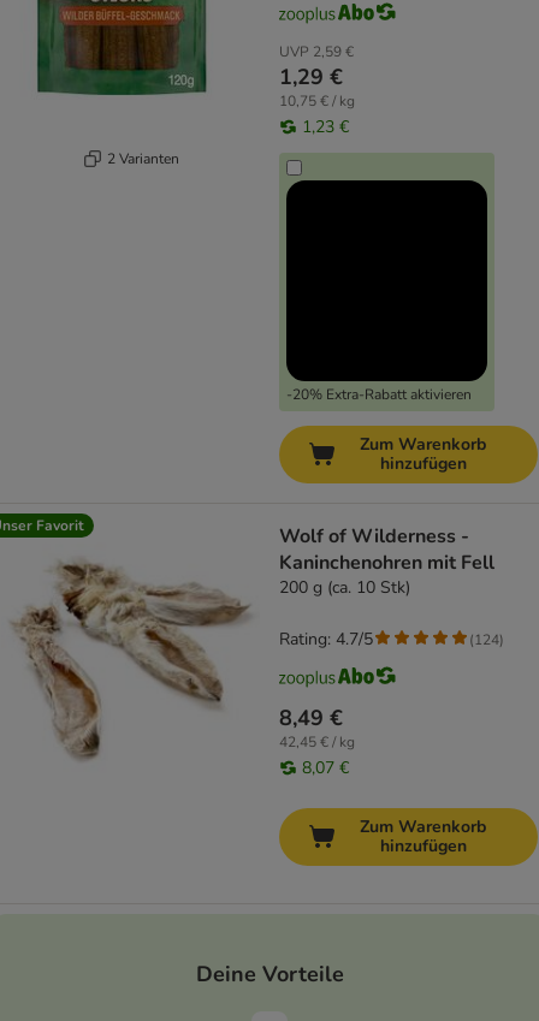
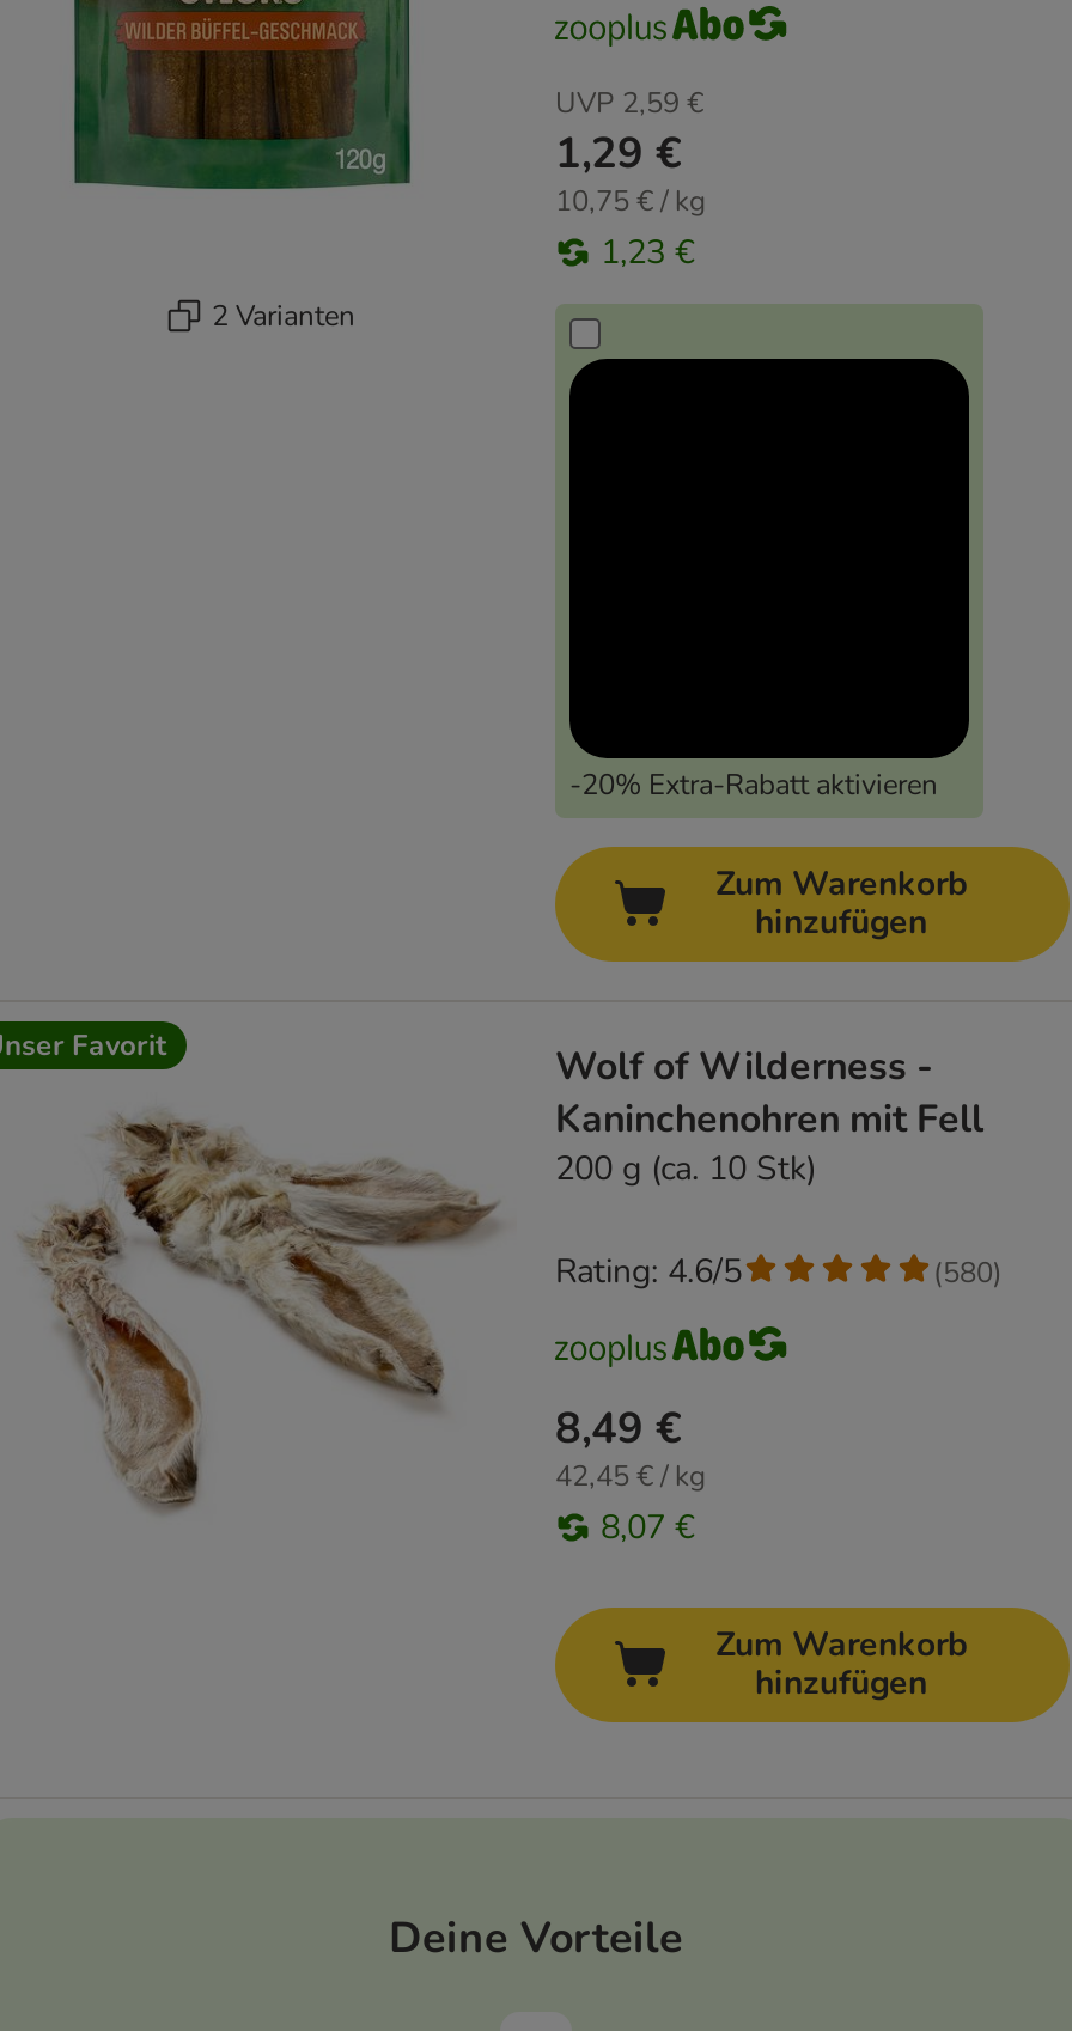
[279,628,373,651] Rating: 4.7/5 -> [555,1249,742,1294] Rating: 4.6/5
[469,630,504,649] (124) -> [933,1253,1003,1291] (580)

